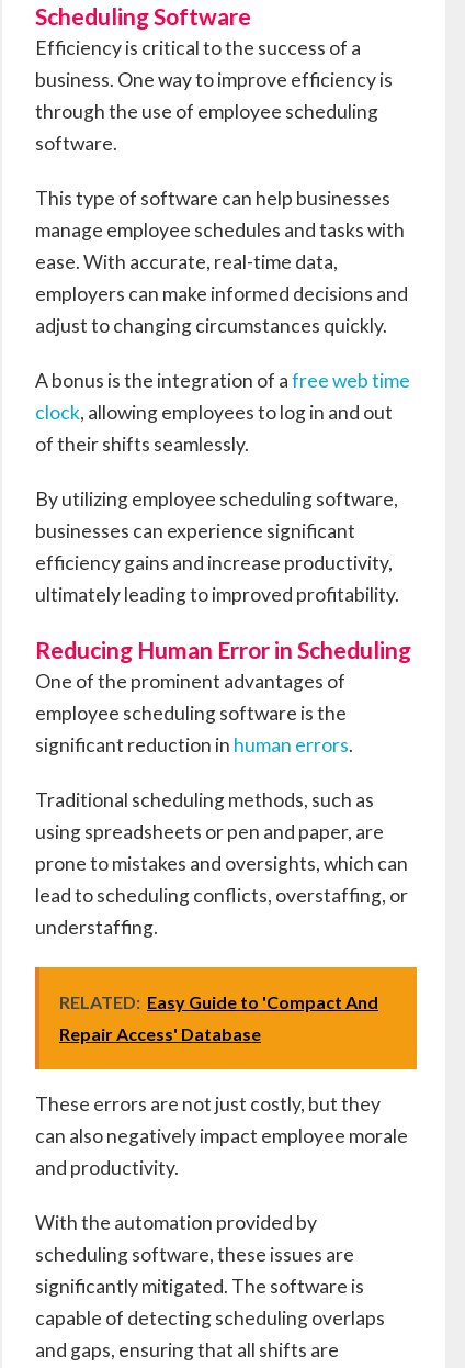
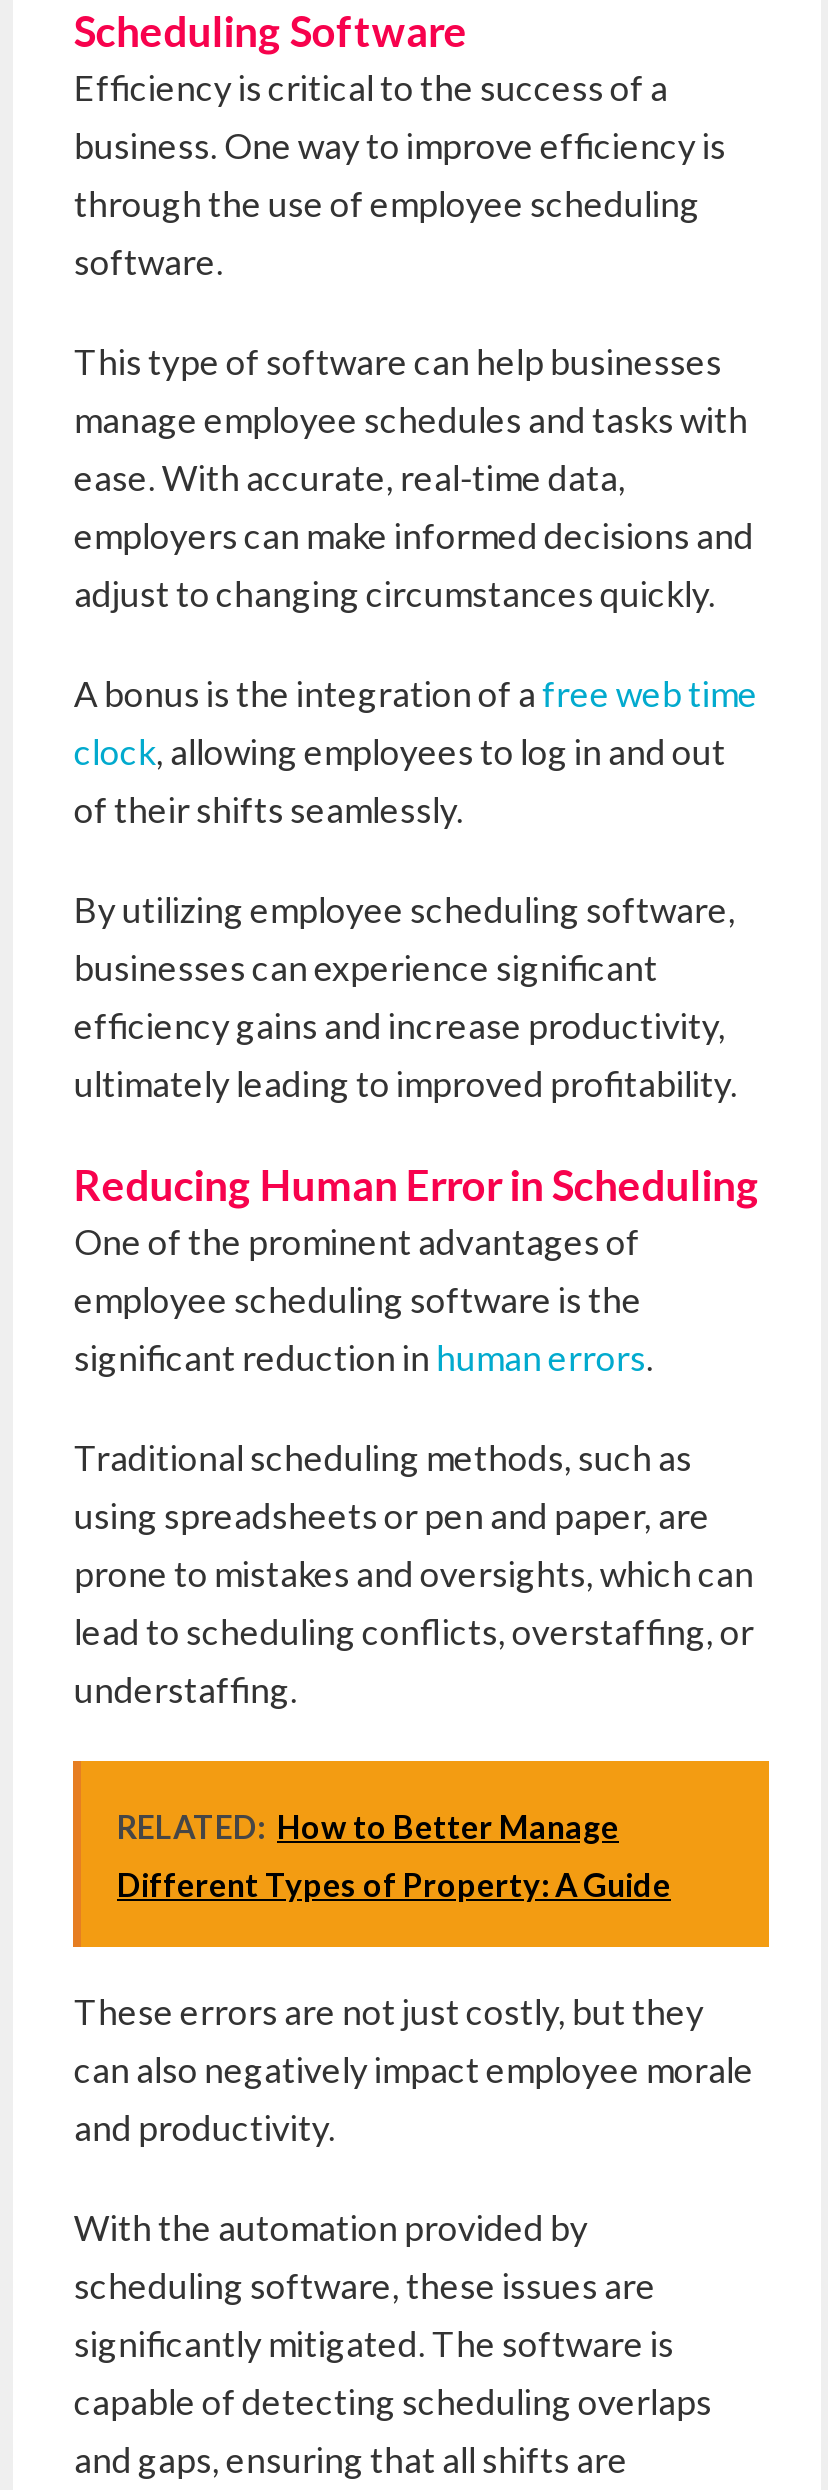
[59,992,378,1012] RELATED: Easy Guide to 'Compact And -> [117,1806,619,1844] RELATED: How to Better Manage
[59,1023,261,1044] Repair Access' Database -> [117,1864,671,1902] Different Types of Property: A Guide

